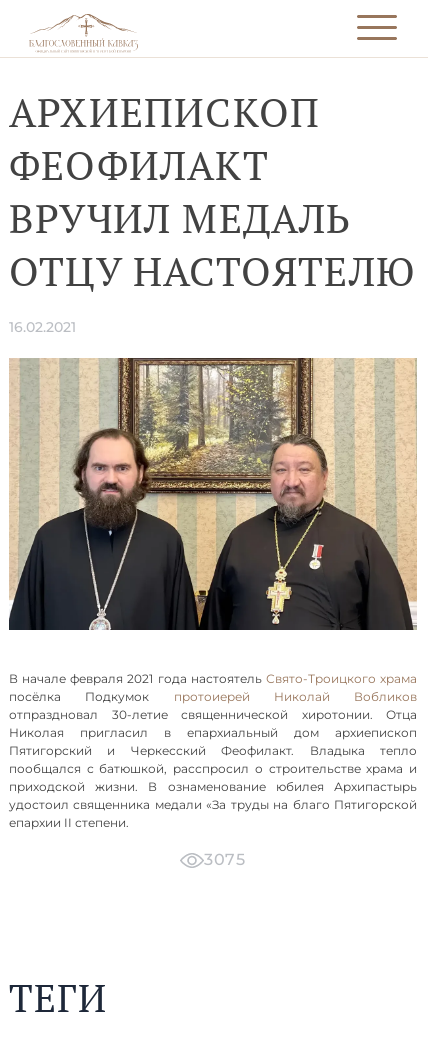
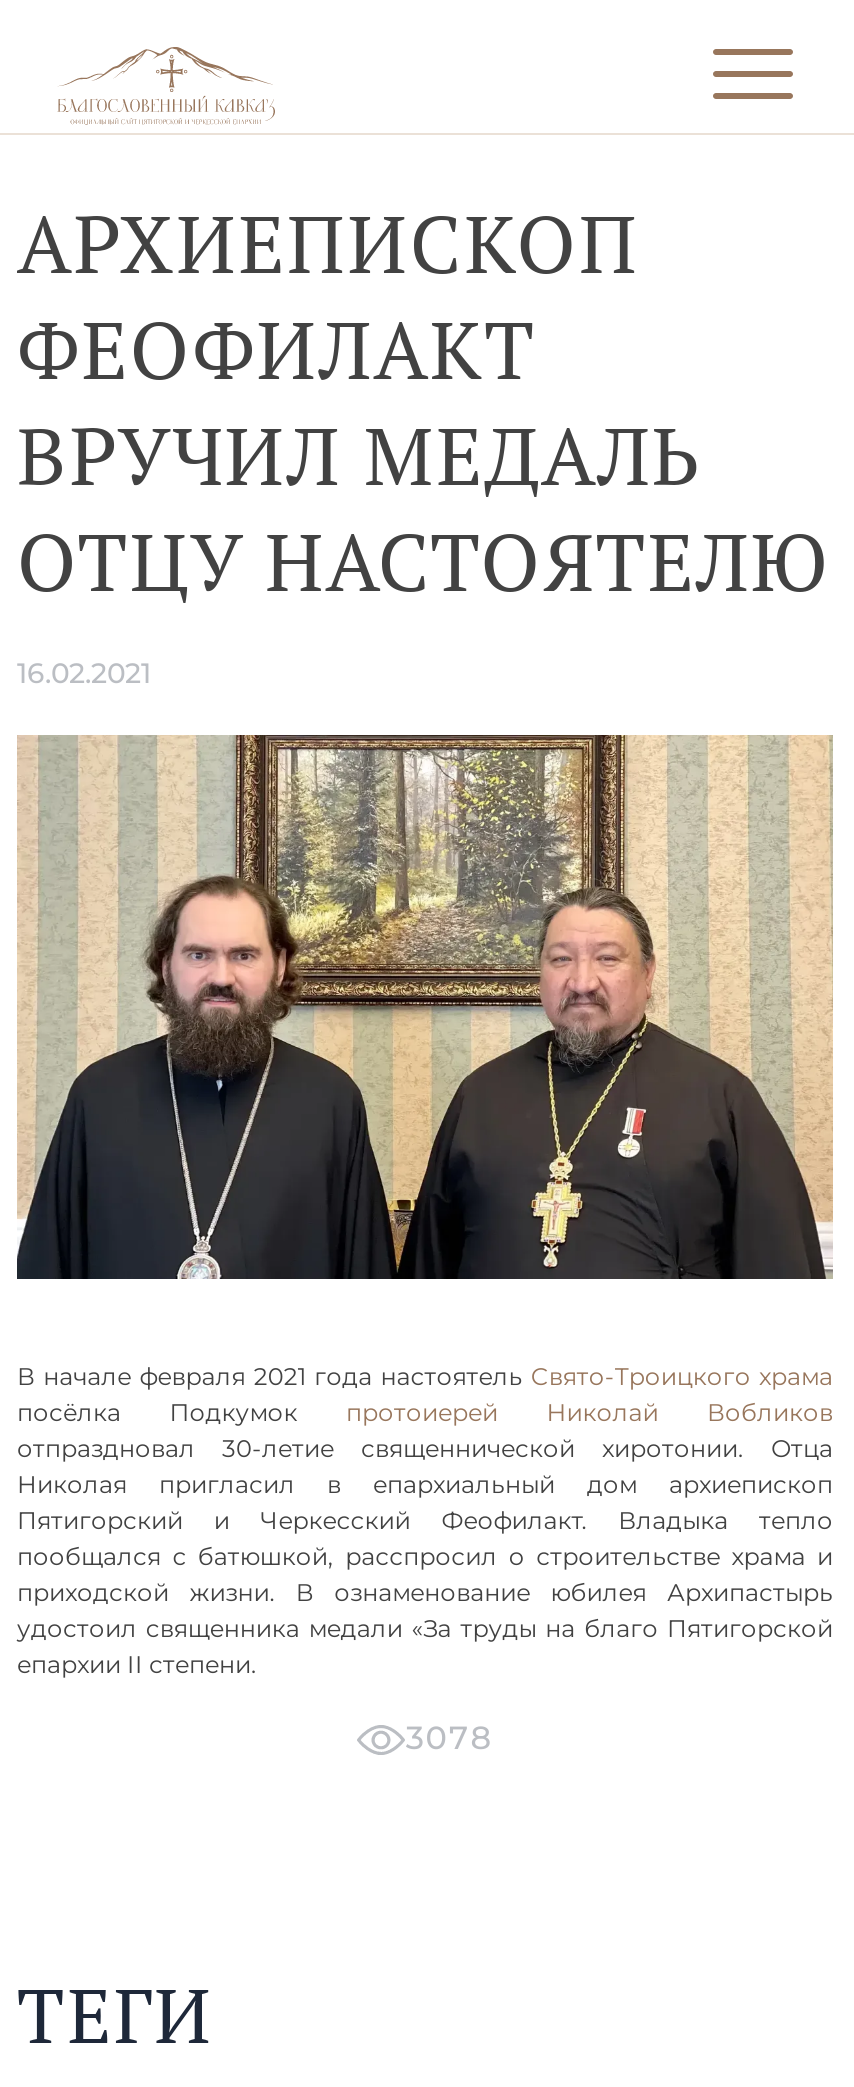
[204,850,246,869] 3075 -> [406,1720,492,1758] 3078

